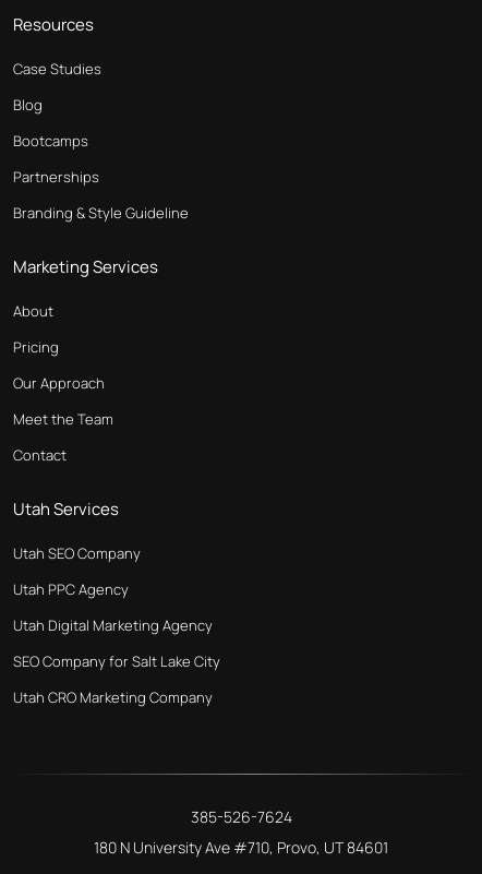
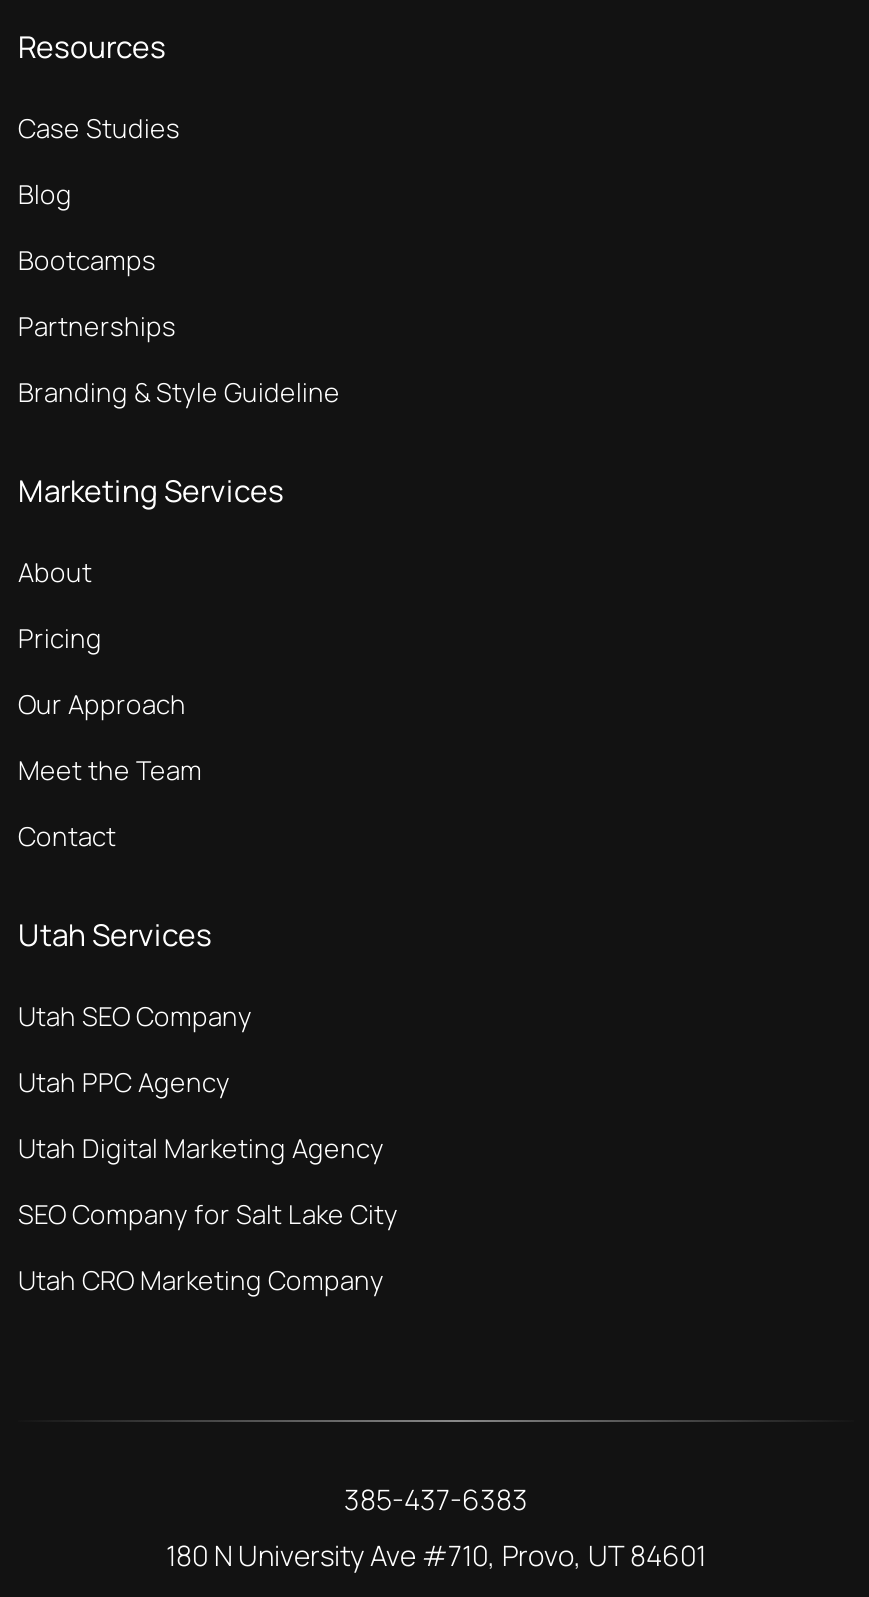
[190,806,292,827] 385-526-7624 -> [344,1480,528,1518] 385-437-6383

